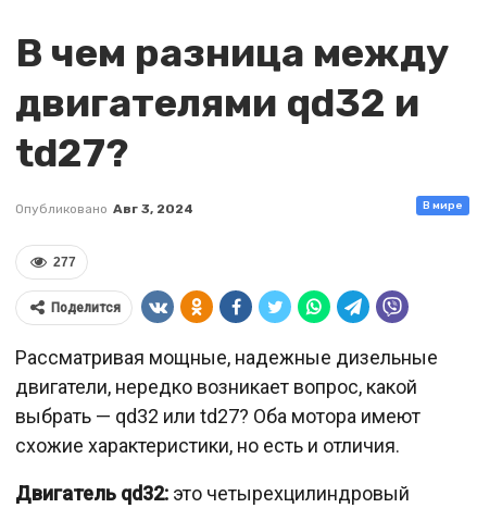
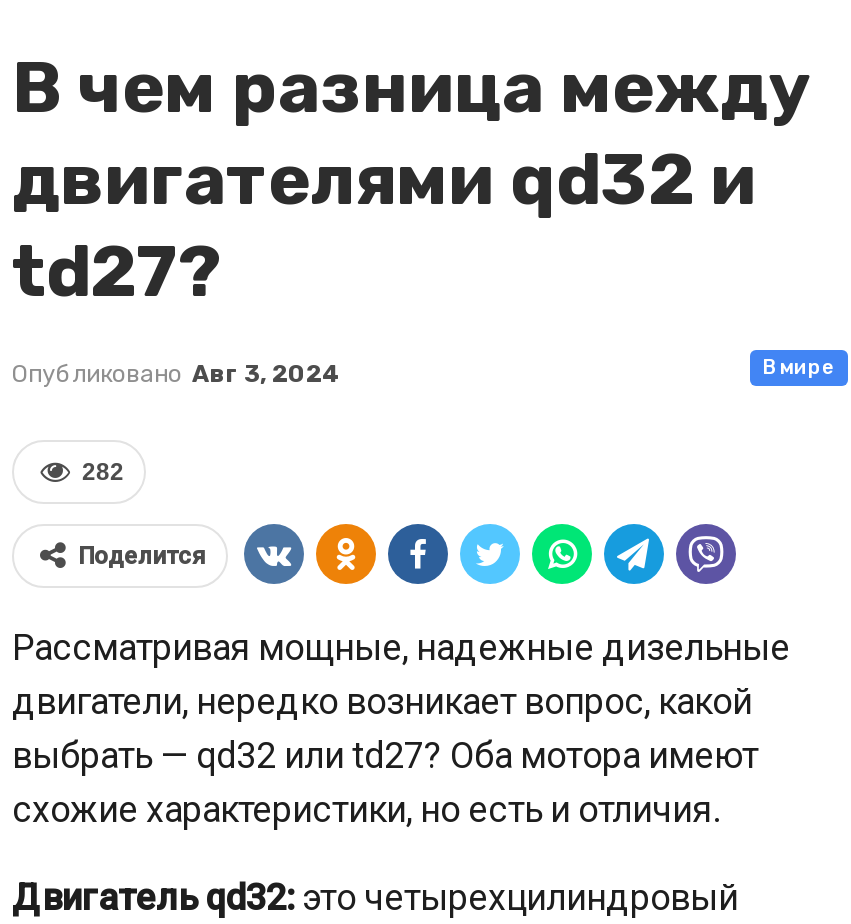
[53,255,76,270] 277 -> [82,458,124,486] 282

